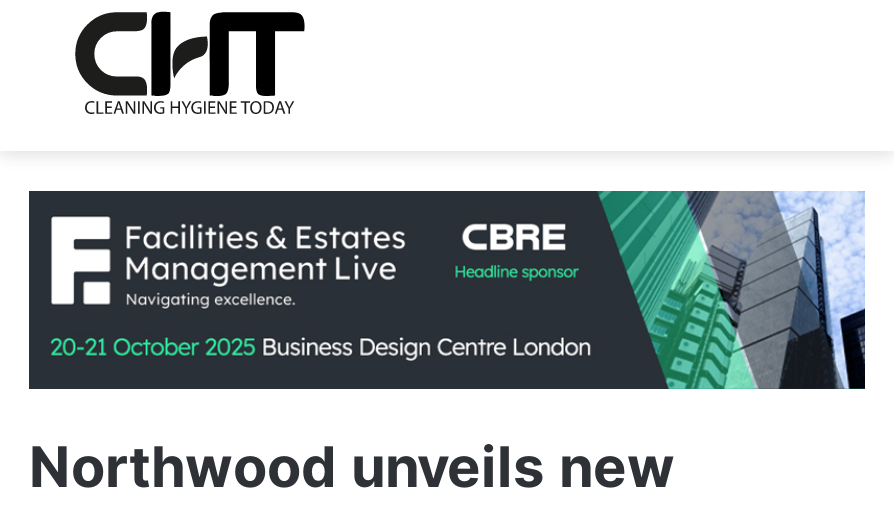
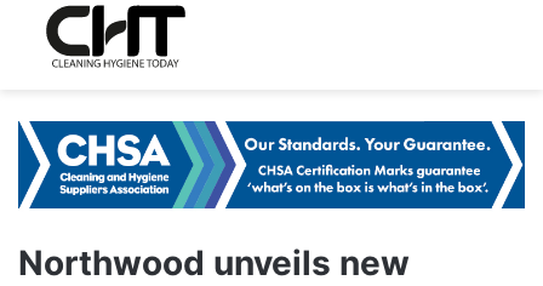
[27,189,867,393] [image] -> [17,114,526,216] [image]

